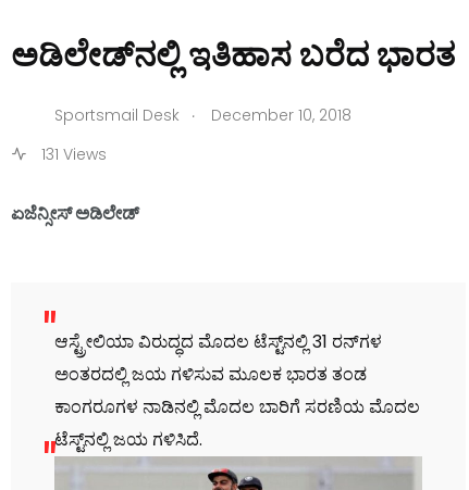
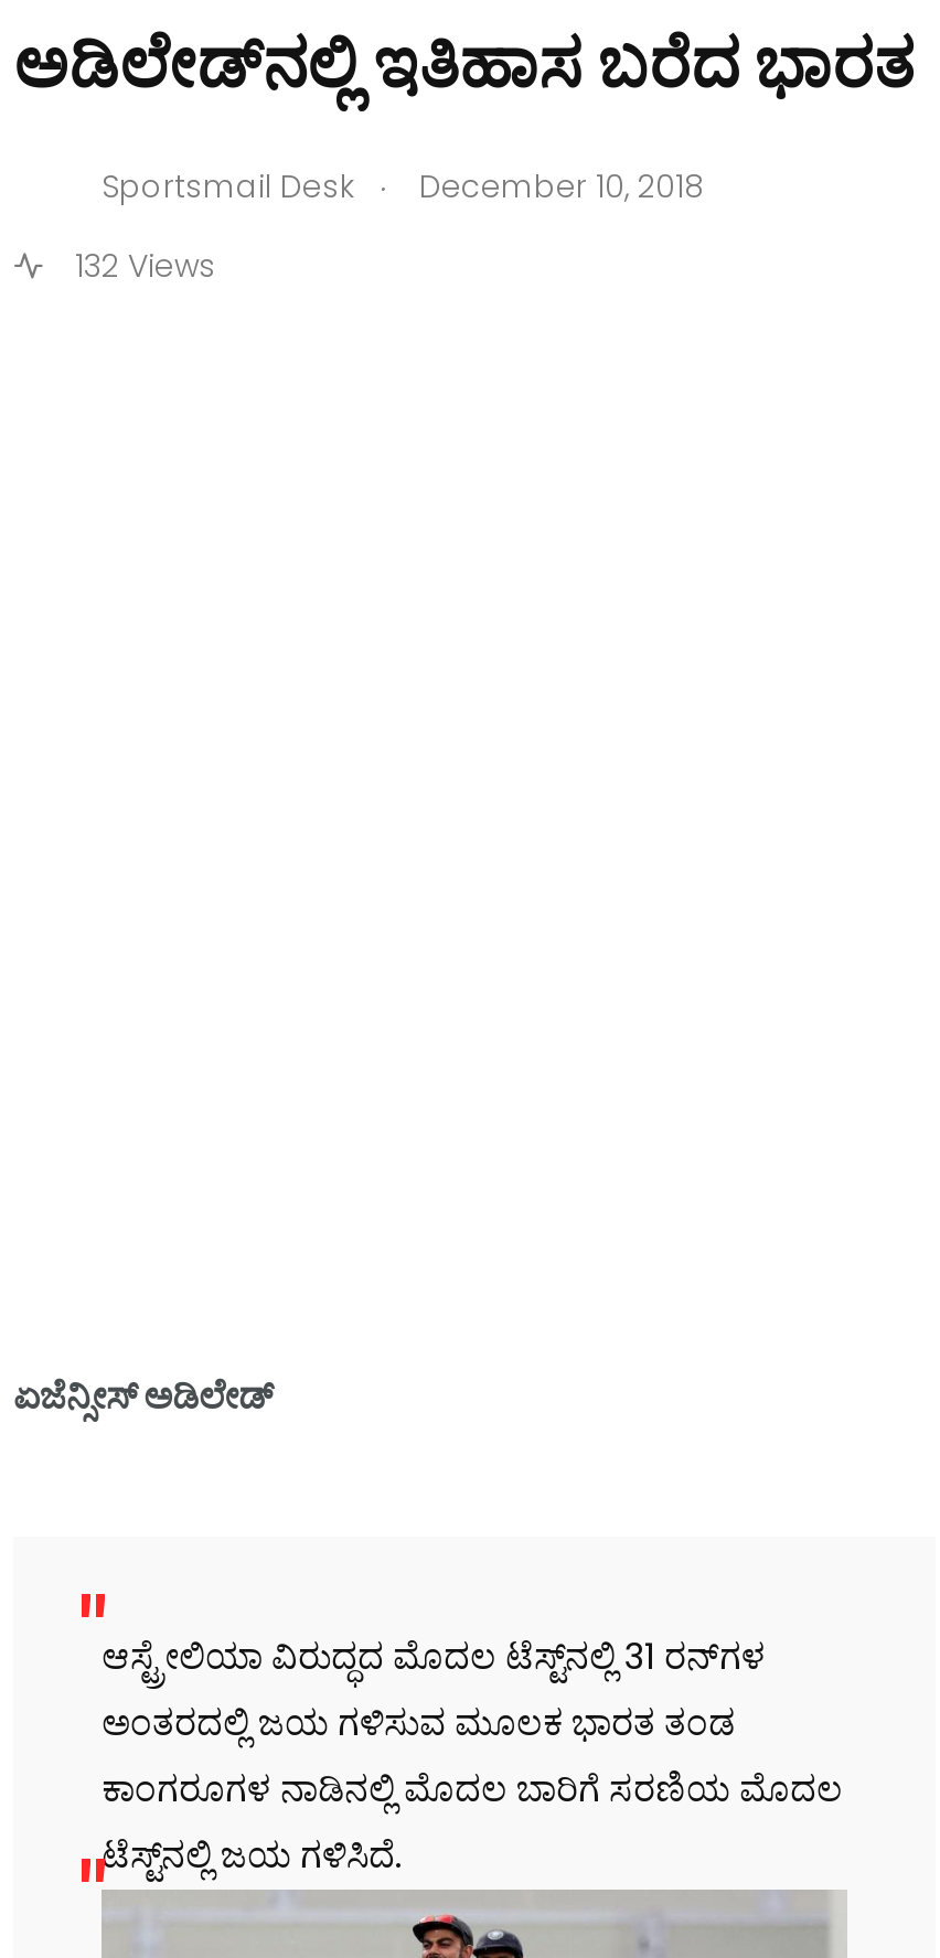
[37,143,107,165] 131 Views -> [66,243,216,287] 132 Views

